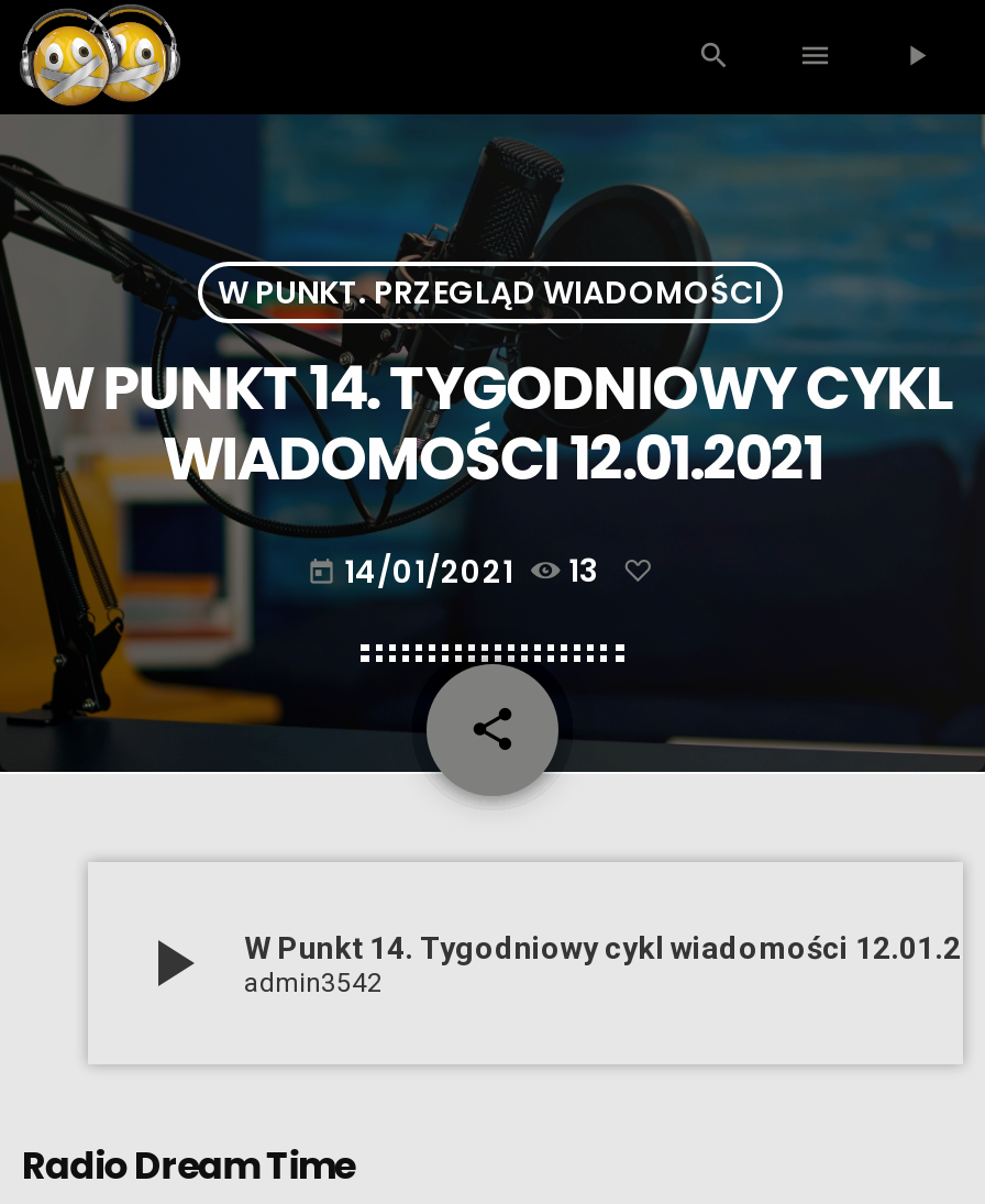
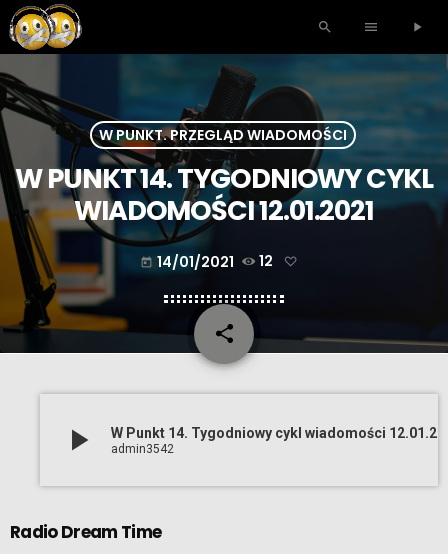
[568,549,606,593] 13 -> [258,252,275,272] 12

